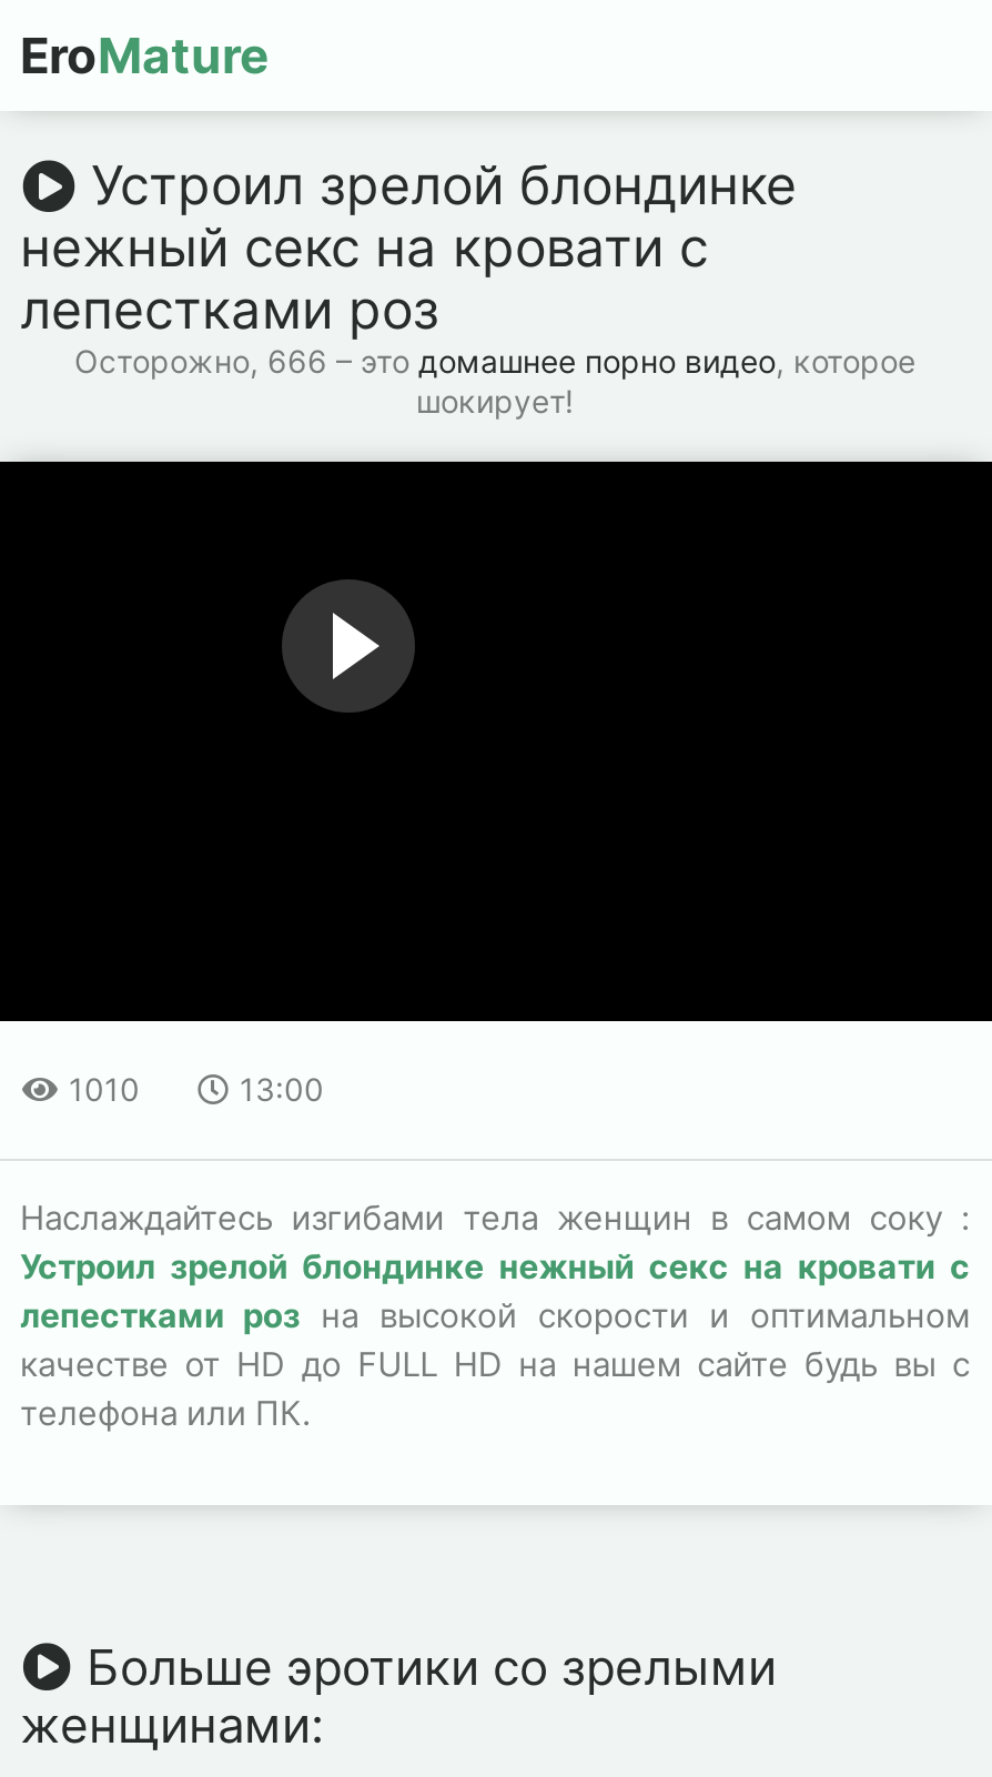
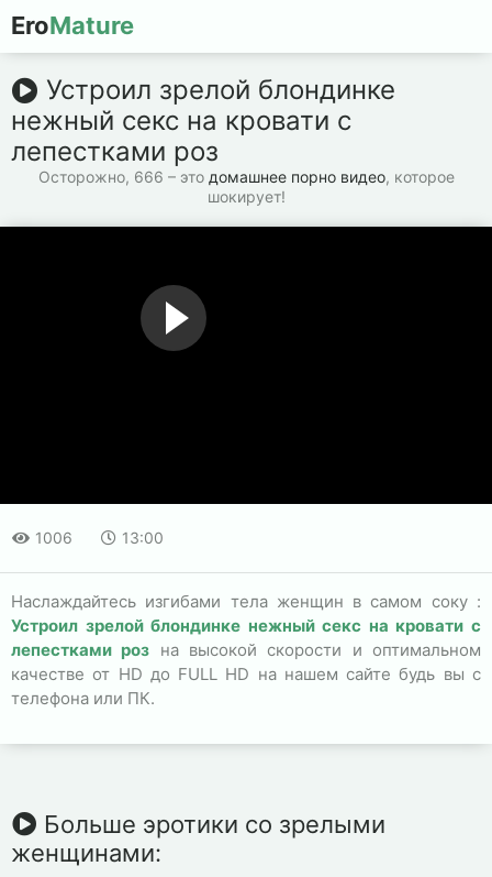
[69,1070,140,1108] 1010 -> [35,528,72,547] 1006

